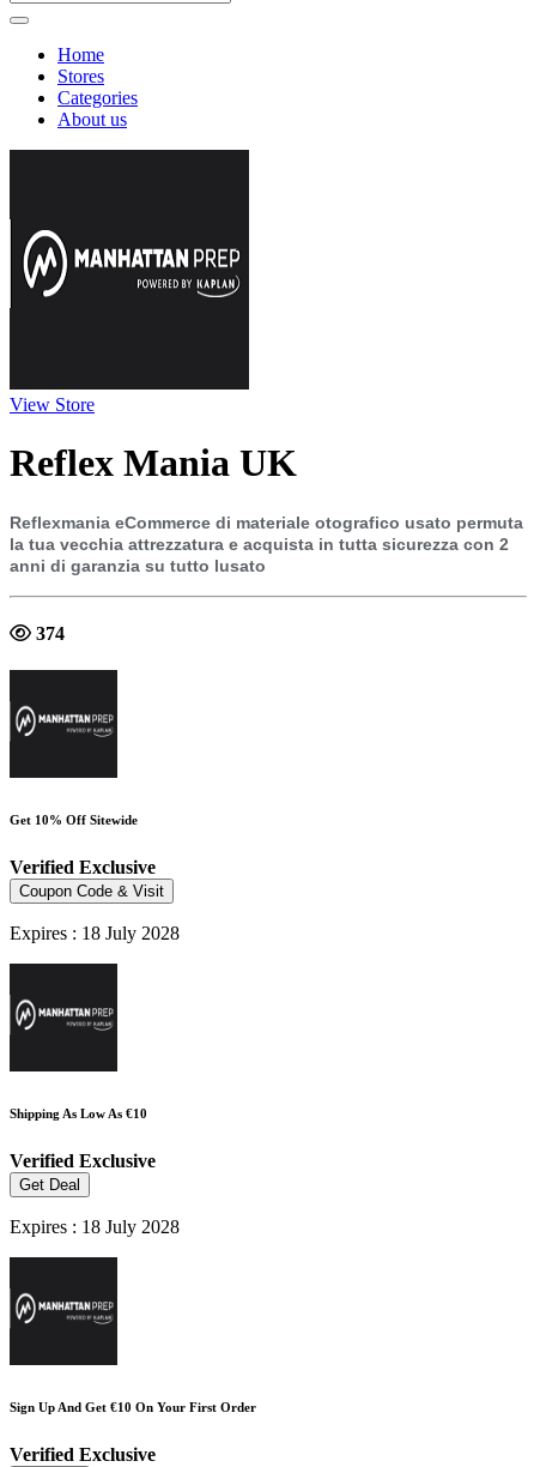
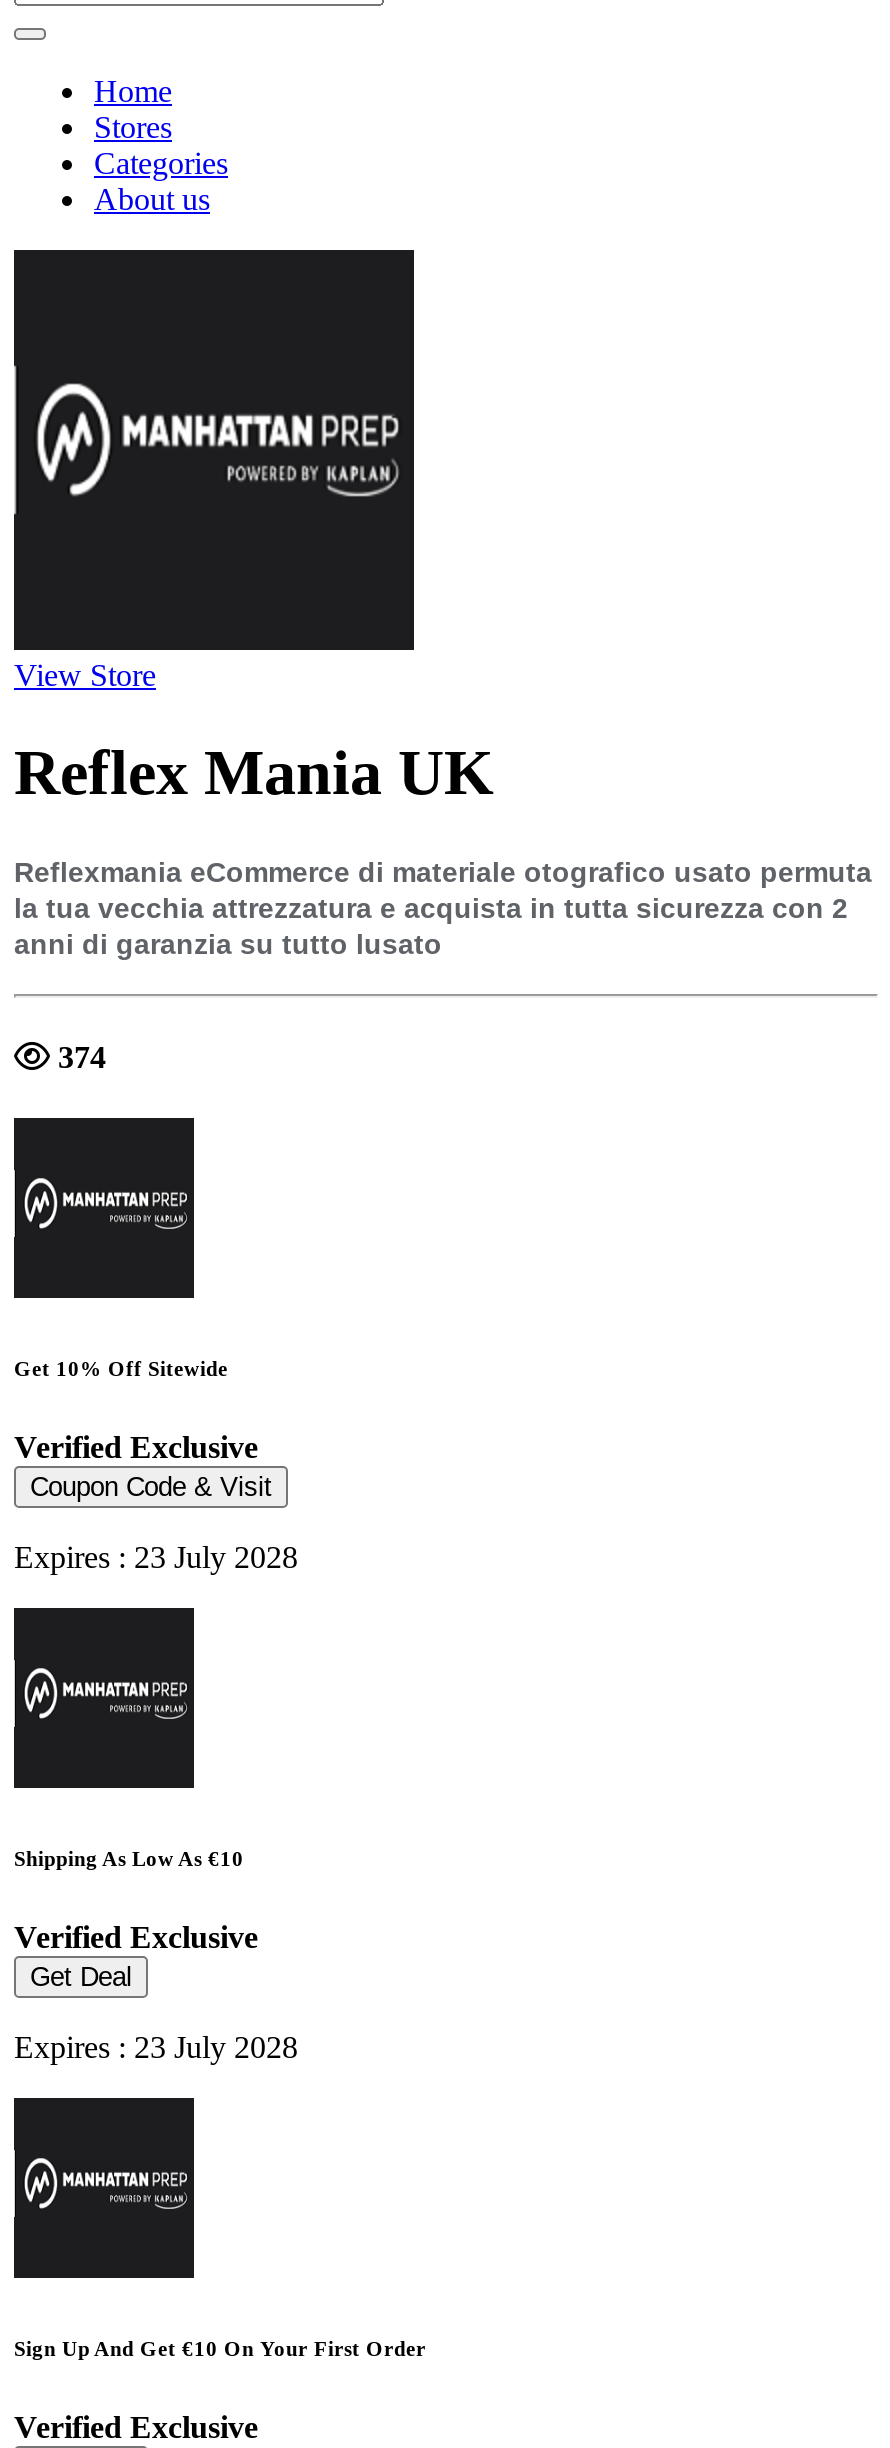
[10,923,180,944] Expires : 18 July 2028 -> [14,1541,298,1575] Expires : 23 July 2028
[10,1217,180,1237] Expires : 18 July 2028 -> [14,2031,298,2065] Expires : 23 July 2028

